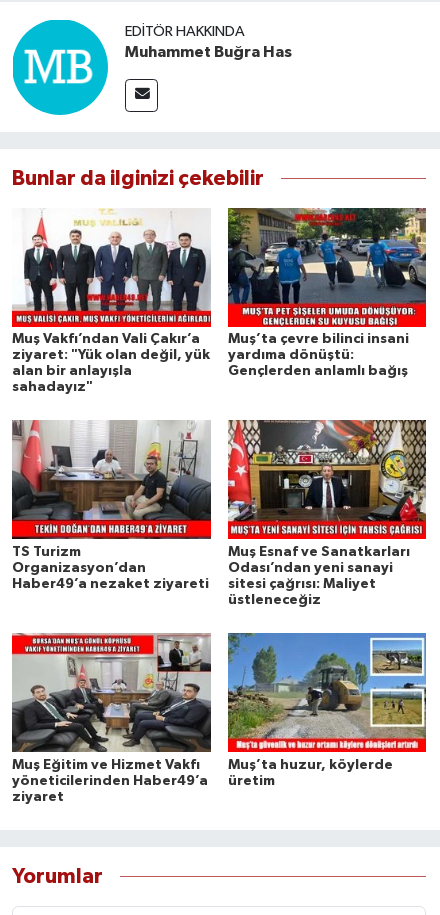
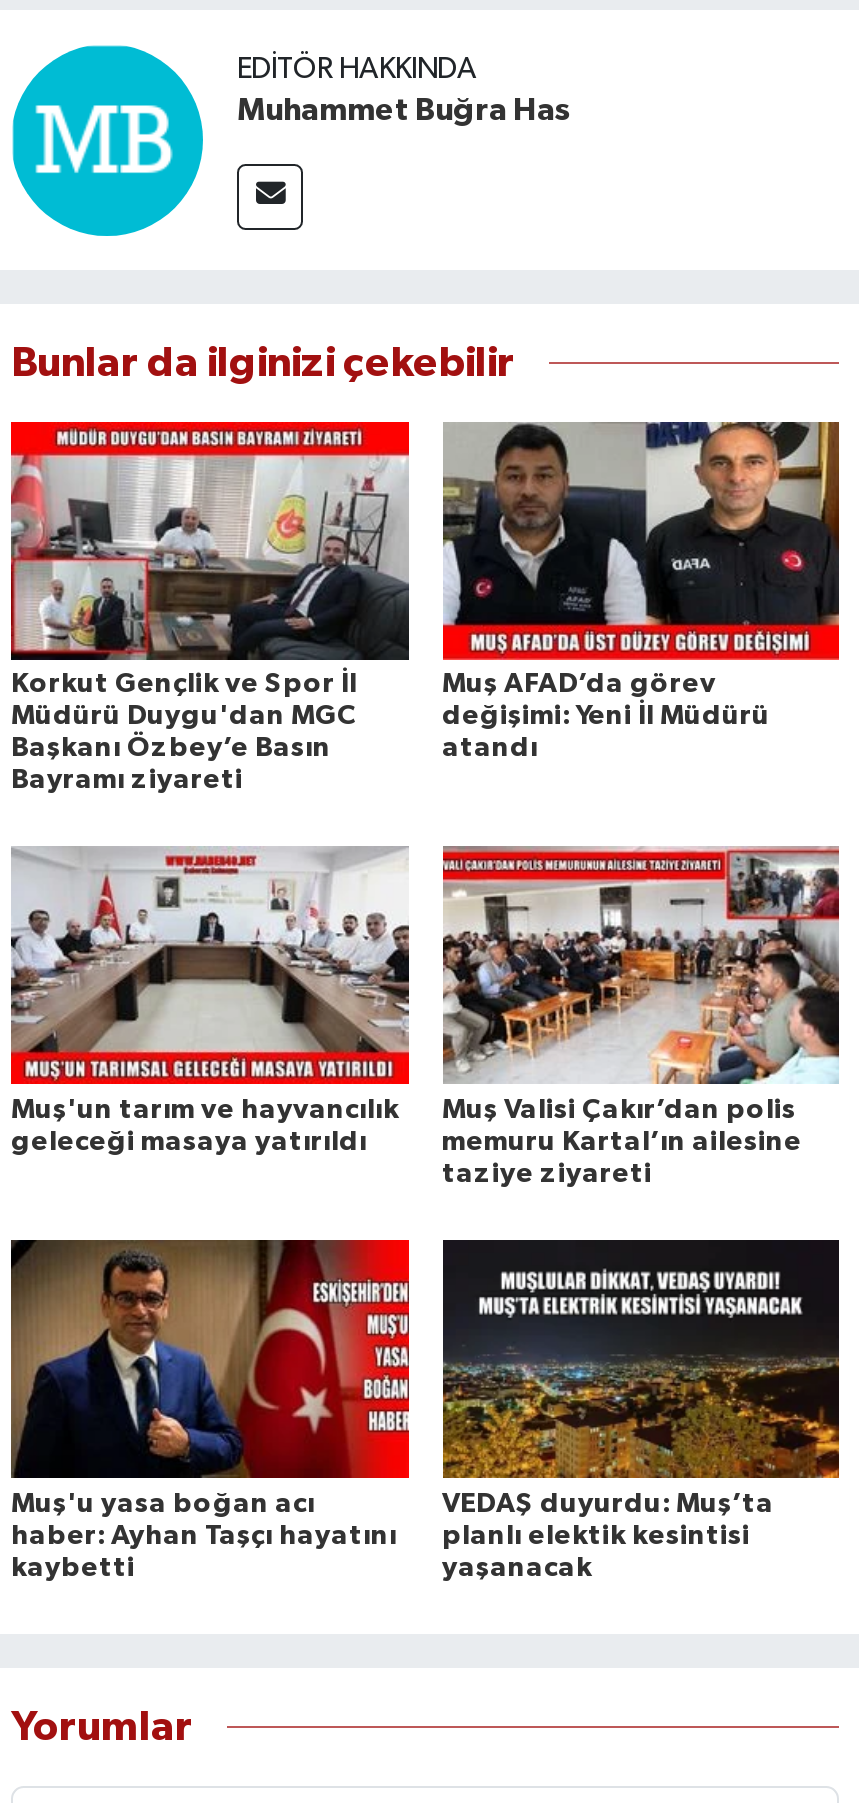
[12,208,212,394] [image] | Muş Vakfı’ndan Vali Çakır’a | ziyaret: "Yük olan değil, yük | alan bir anlayışla | sahadayız" -> [9,420,411,794] [image] | Korkut Gençlik ve Spor İl | Müdürü Duygu'dan MGC | Başkanı Özbey’e Basın | Bayramı ziyareti
[227,207,427,378] [image] | Muş’ta çevre bilinci insani | yardıma dönüştü: | Gençlerden anlamlı bağış -> [441,422,841,762] [image] | Muş AFAD’da görev | değişimi: Yeni İl Müdürü | atandı
[12,420,211,591] [image] | TS Turizm | Organizasyon’dan | Haber49’a nezaket ziyareti -> [9,848,409,1155] [image] | Muş'un tarım ve hayvancılık | geleceği masaya yatırıldı
[227,420,427,607] [image] | Muş Esnaf ve Sanatkarları | Odası’ndan yeni sanayi | sitesi çağrısı: Maliyet | üstleneceğiz -> [441,848,841,1187] [image] | Muş Valisi Çakır’dan polis | memuru Kartal’ın ailesine | taziye ziyareti
[11,633,212,803] [image] | Muş Eğitim ve Hizmet Vakfı | yöneticilerinden Haber49’a | ziyaret -> [9,1238,411,1581] [image] | Muş'u yasa boğan acı | haber: Ayhan Taşçı hayatını | kaybetti
[227,632,427,787] [image] | Muş’ta huzur, köylerde | üretim -> [441,1238,841,1581] [image] | VEDAŞ duyurdu: Muş’ta | planlı elektik kesintisi | yaşanacak

